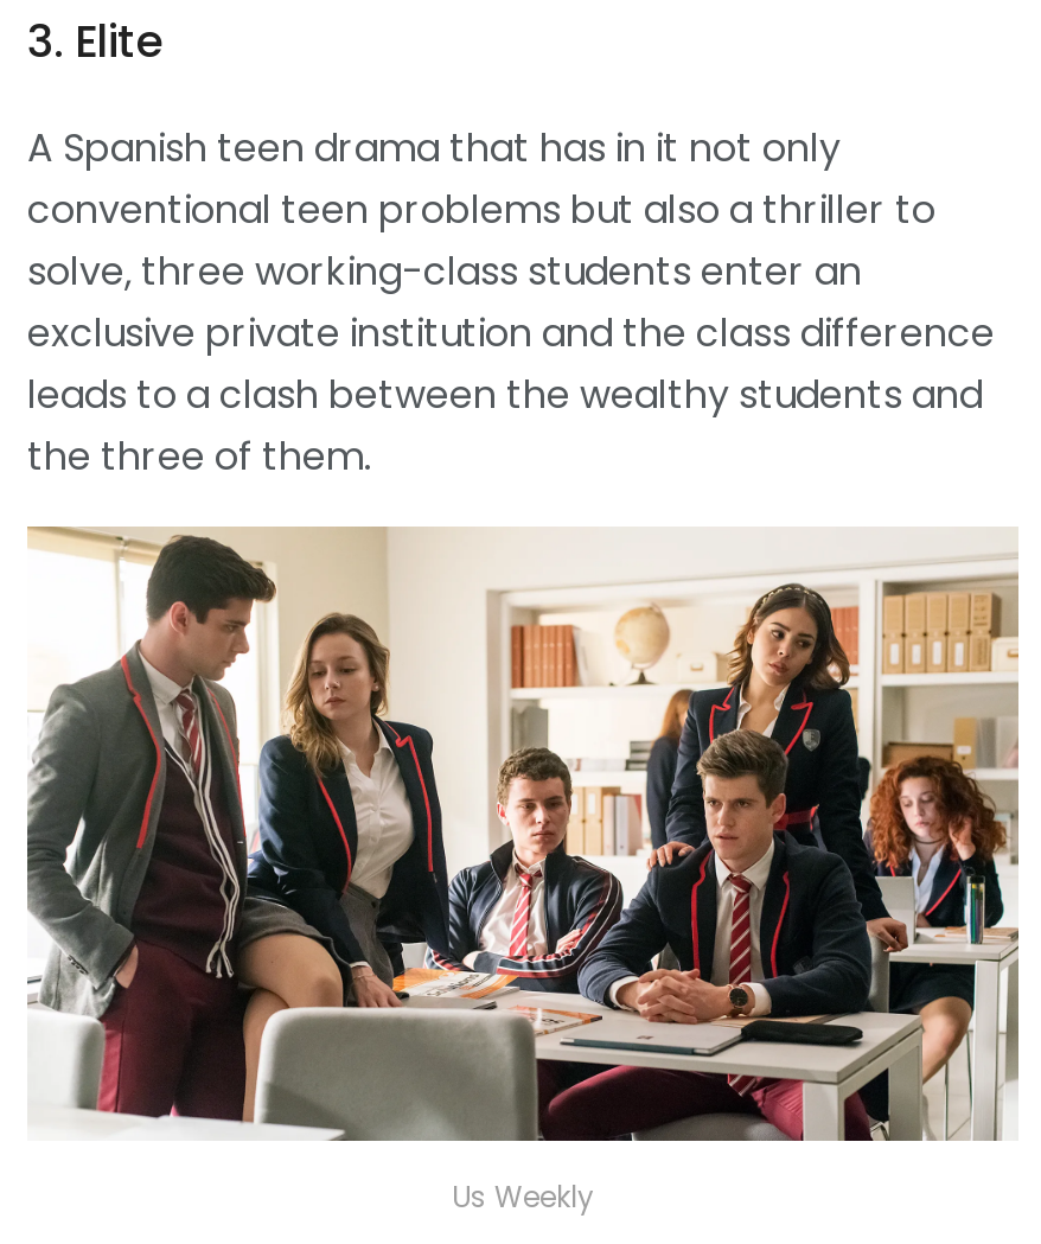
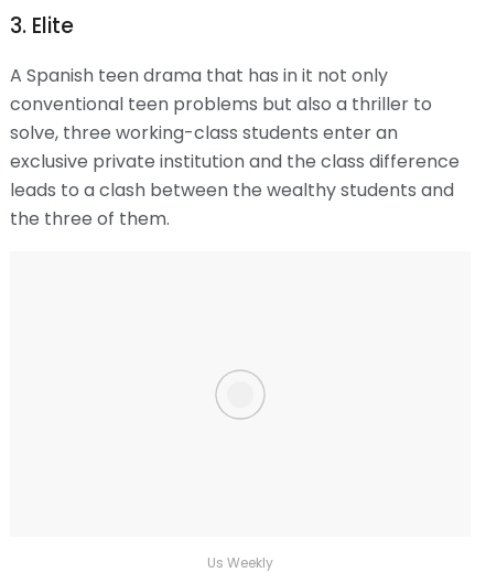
[25,524,1021,1143] [image] -> none

